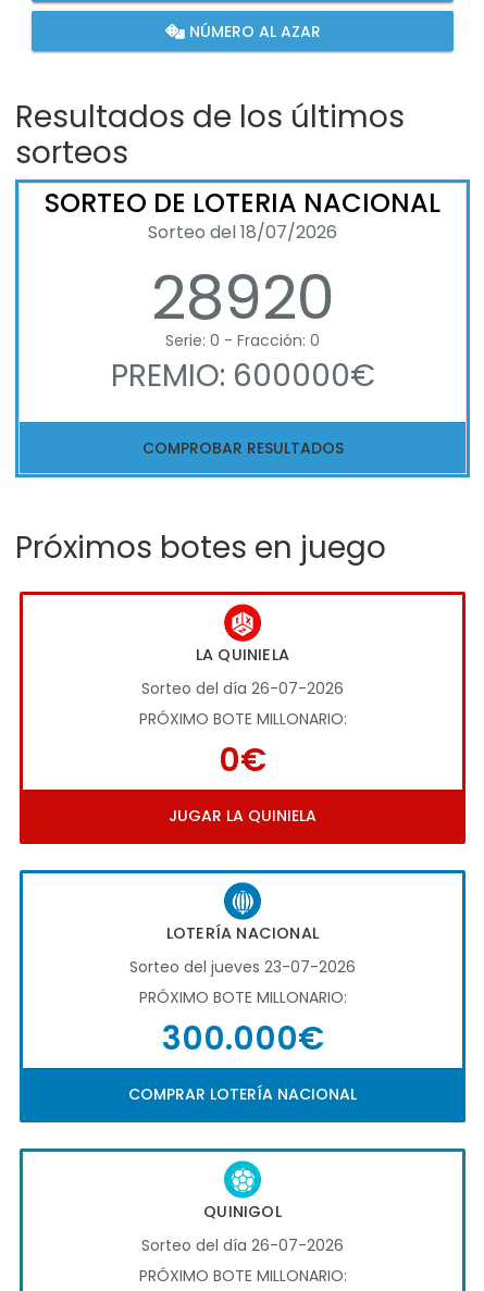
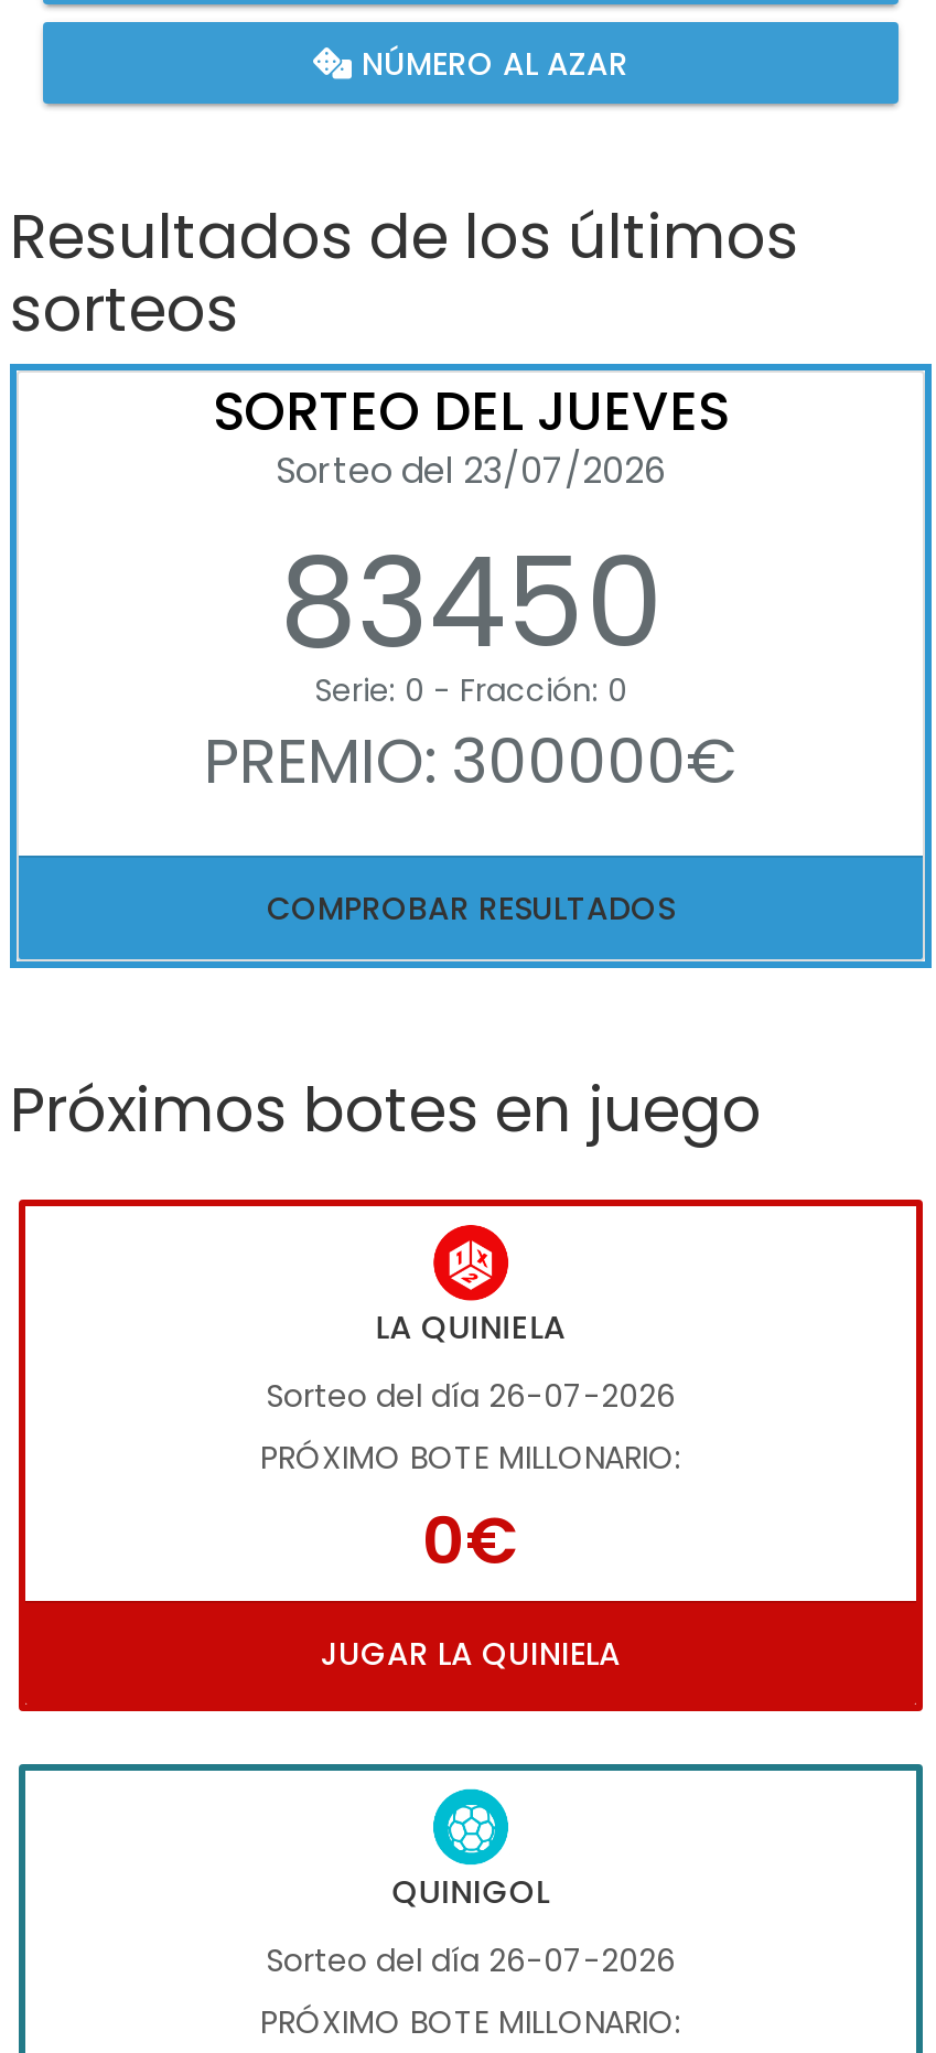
[45,185,440,341] SORTEO DE LOTERIA NACIONAL | Sorteo del 18/07/2026 | 28920 -> [213,375,729,691] SORTEO DEL JUEVES | Sorteo del 23/07/2026 | 83450
[110,355,375,397] PREMIO: 600000€ -> [204,719,738,805] PREMIO: 300000€
[20,870,466,1124] [image] | LOTERÍA NACIONAL | Sorteo del jueves 23-07-2026 | PRÓXIMO BOTE MILLONARIO: | 300.000€ | COMPRAR LOTERÍA NACIONAL -> none

